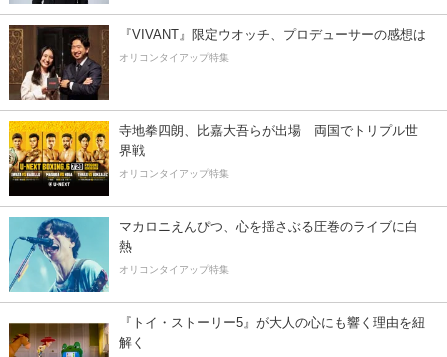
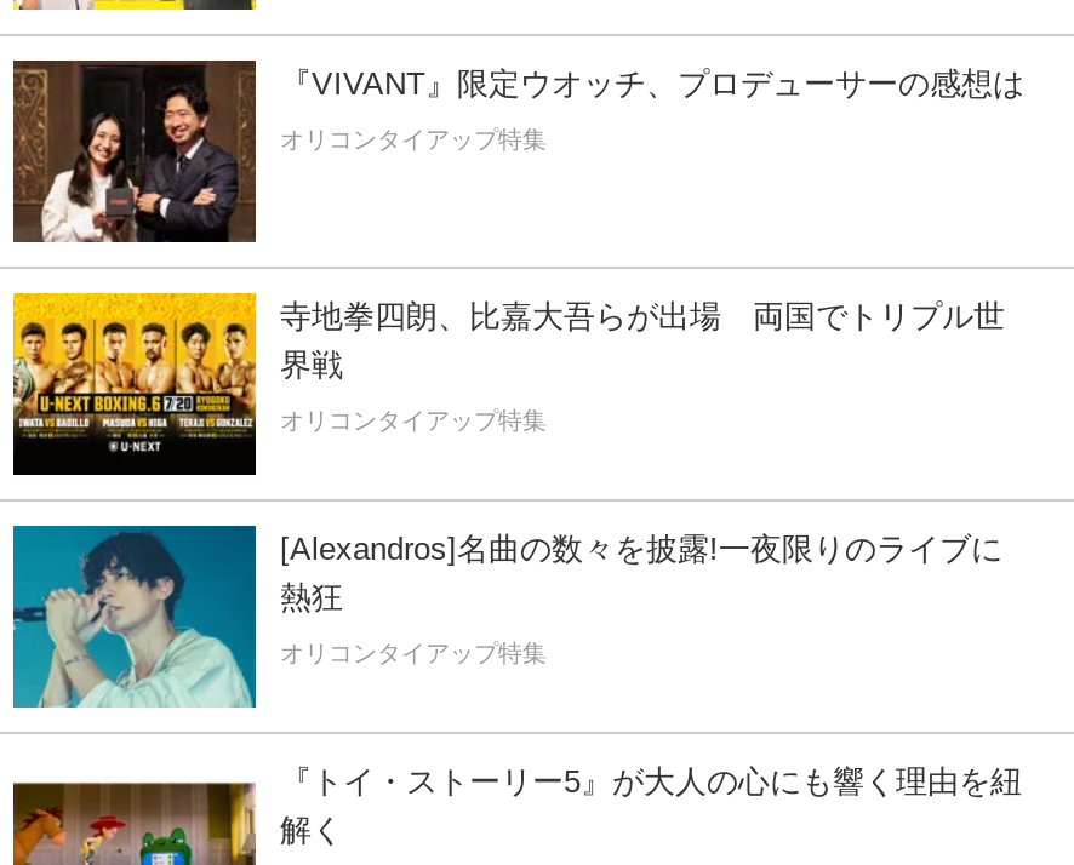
[9,217,418,293] [image] | マカロニえんぴつ、心を揺さぶる圧巻のライブに白 | 熱 -> [11,526,1002,708] [image] | [Alexandros]名曲の数々を披露!一夜限りのライブに | 熱狂

